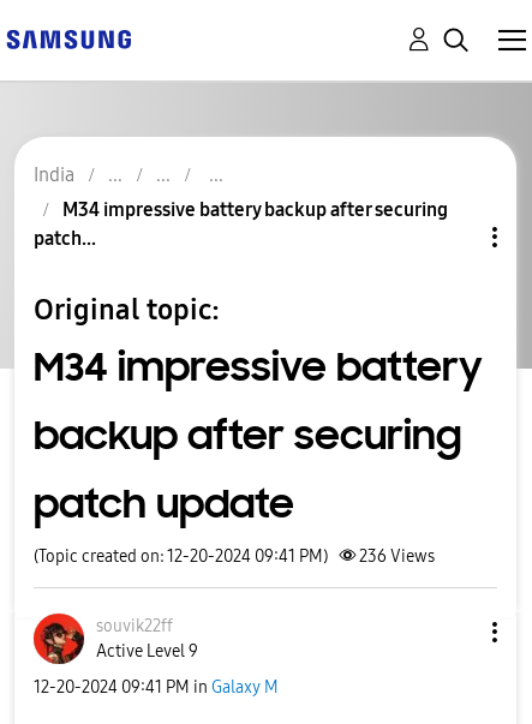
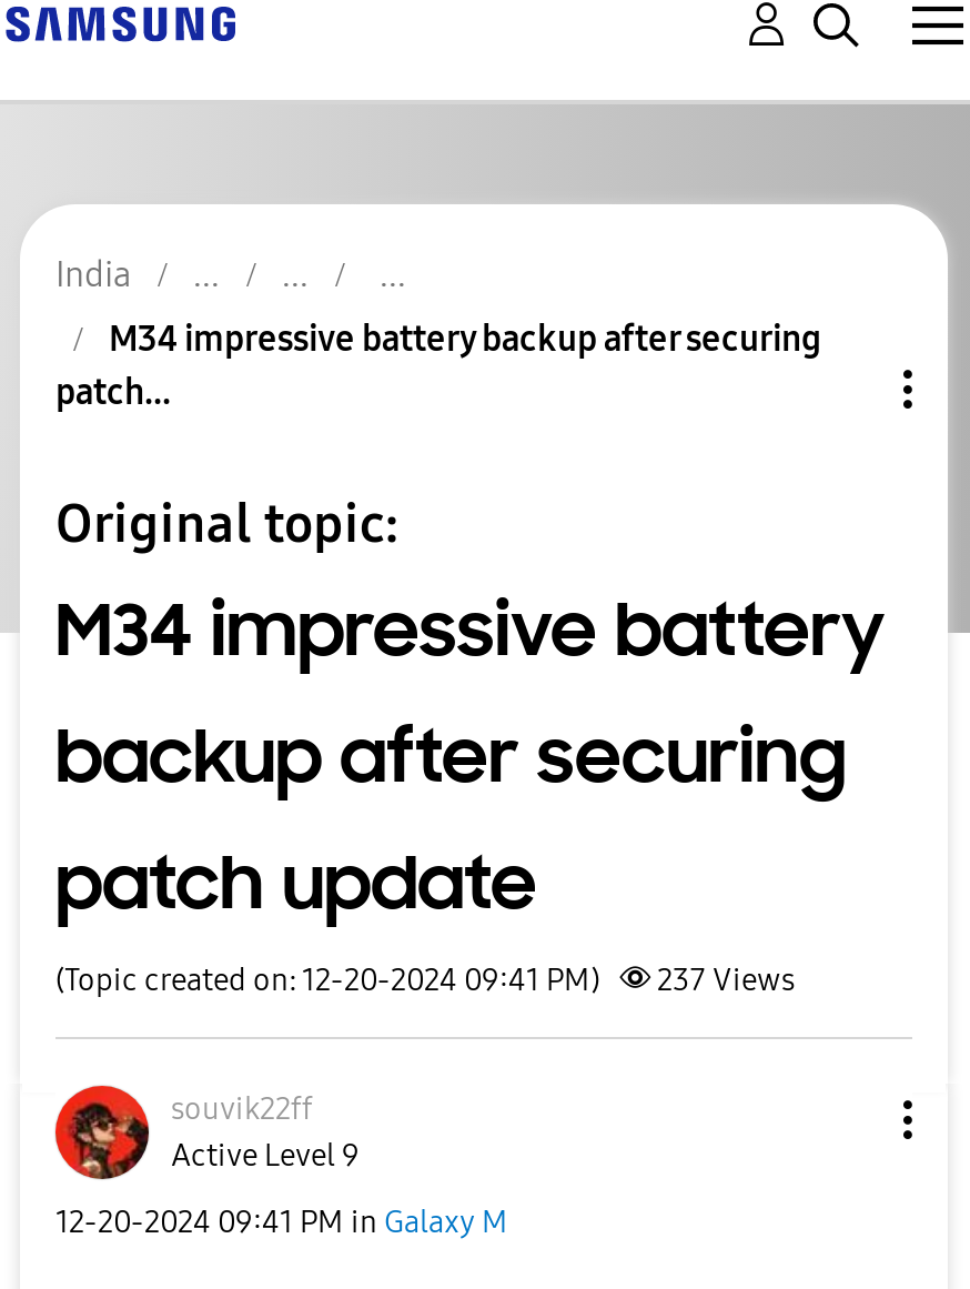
[34,546,435,567] (Topic created on: 12-20-2024 09:41 PM) 236 Views -> [55,961,795,999] (Topic created on: 12-20-2024 09:41 PM) 237 Views

